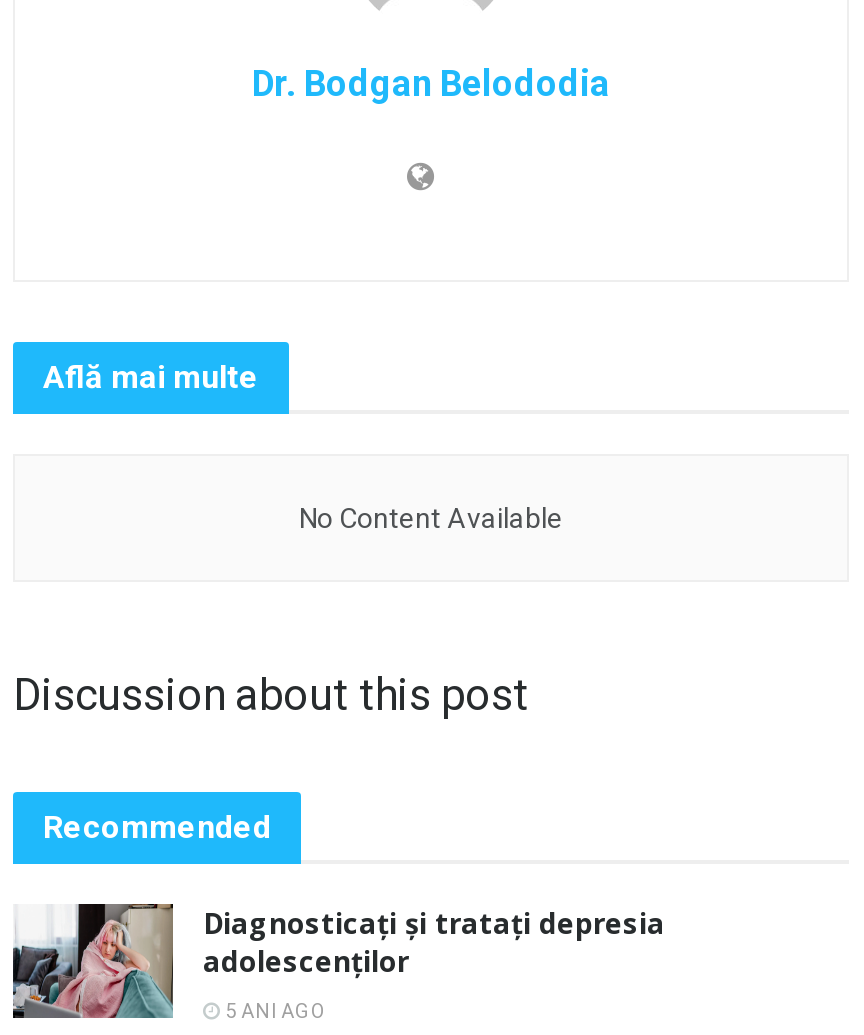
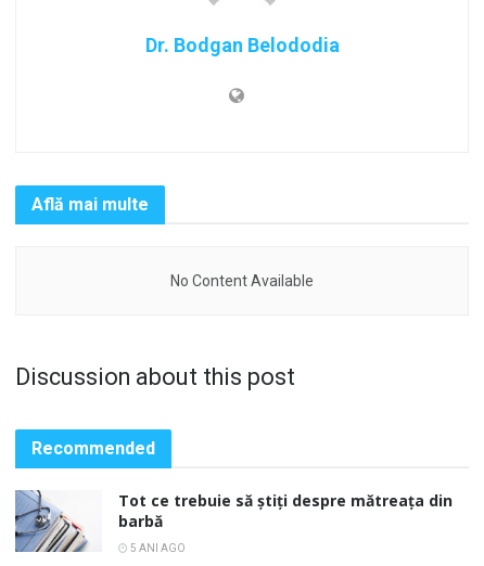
[11,902,665,1020] [image] | Diagnosticați și tratați depresia | adolescenților -> [14,489,453,553] [image] | Tot ce trebuie să știți despre mătreața din | barbă

